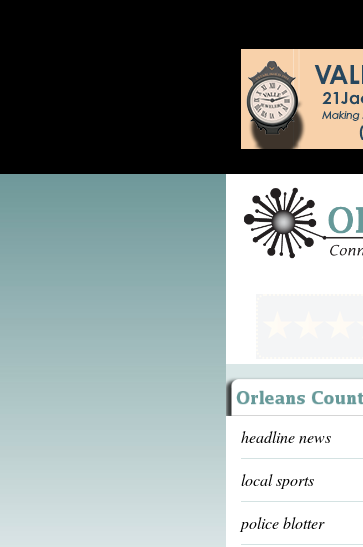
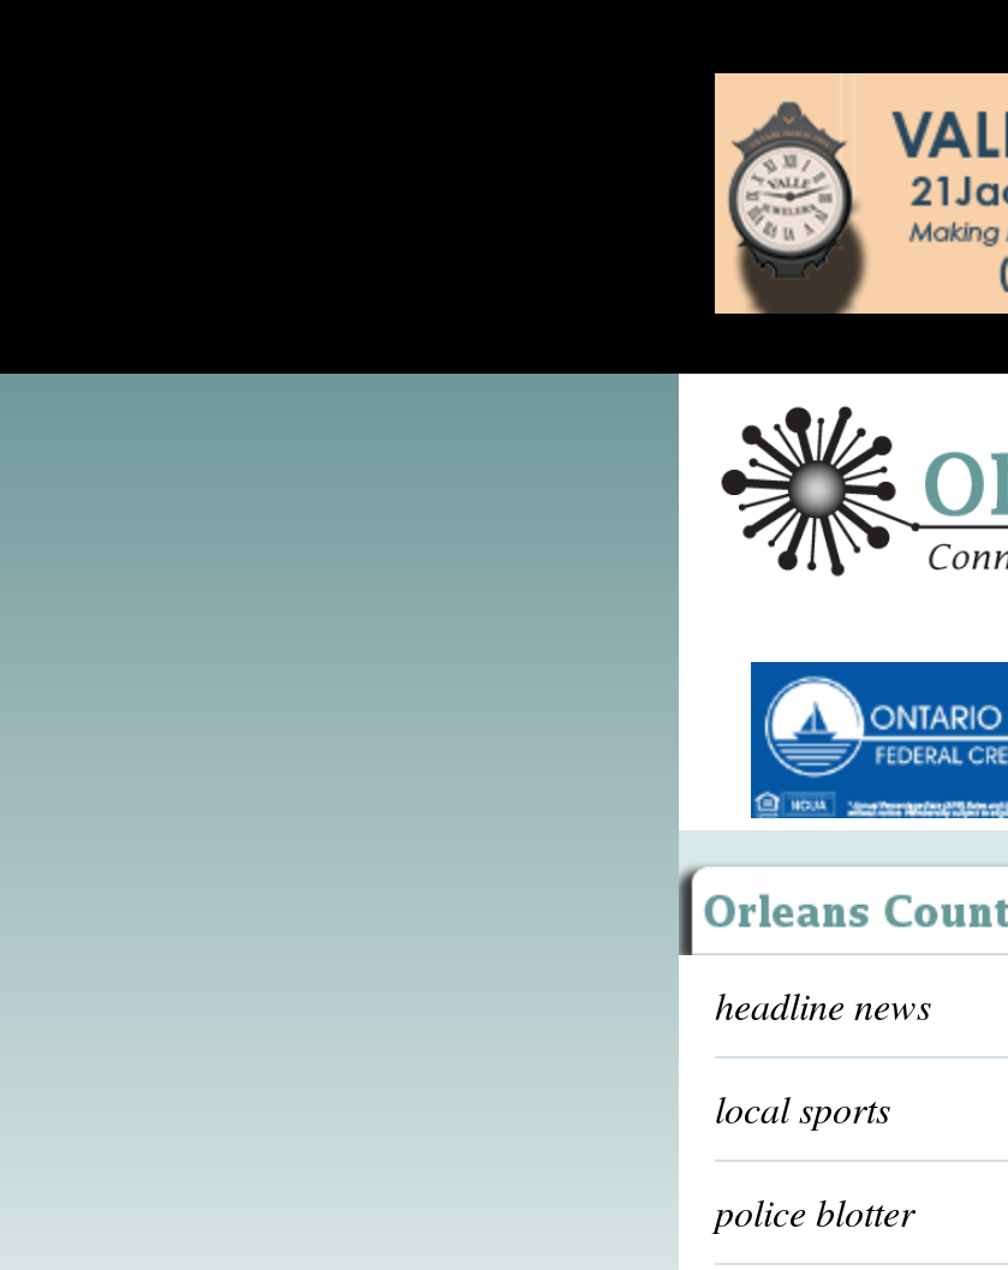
none -> [748,660,1001,821] [image]

